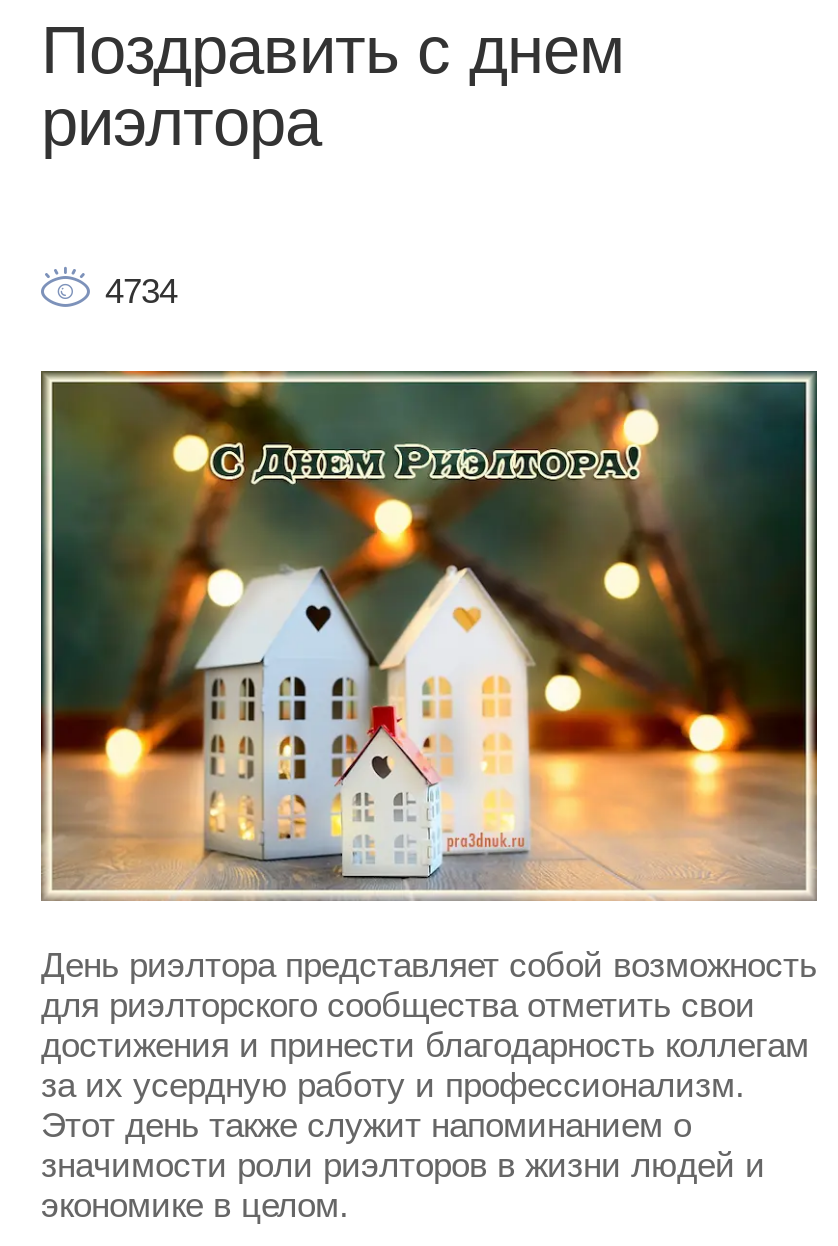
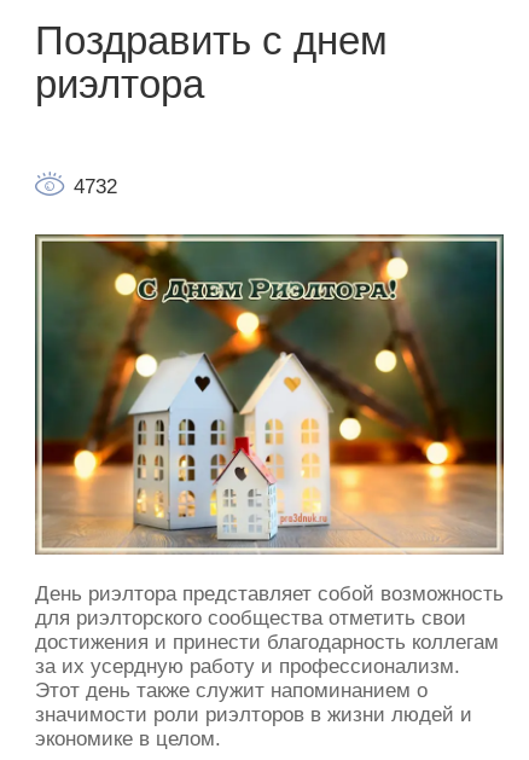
[105,271,177,311] 4734 -> [74,174,117,198] 4732

